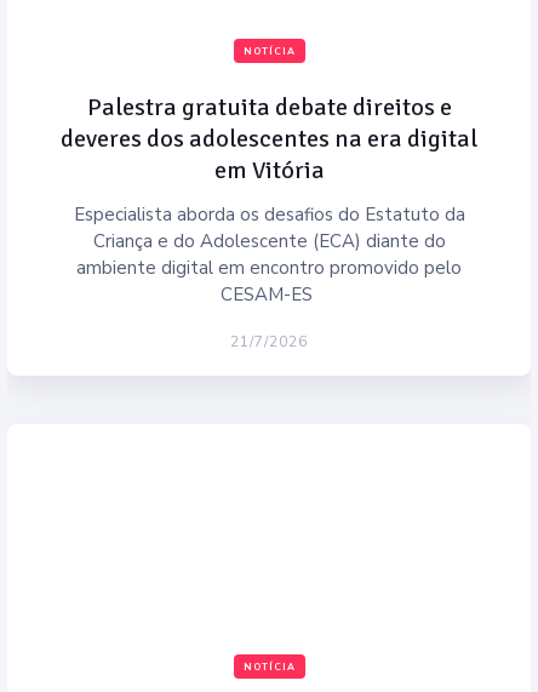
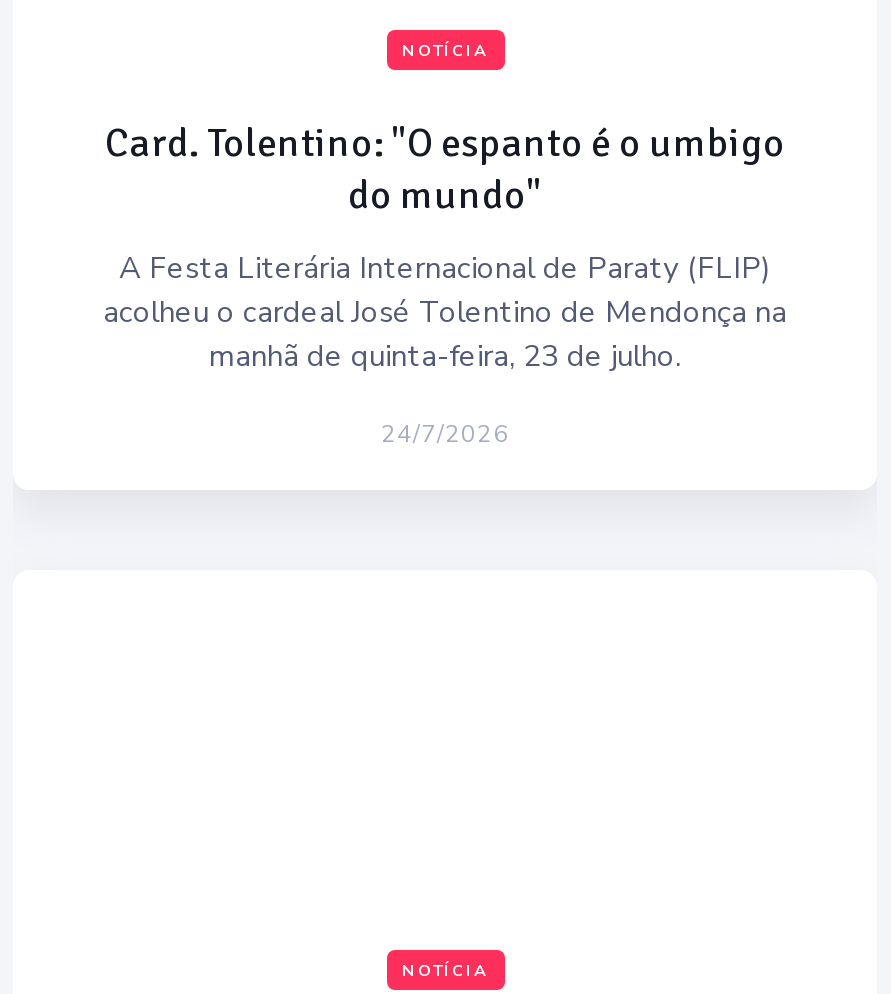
[61,92,477,185] Palestra gratuita debate direitos e | deveres dos adolescentes na era digital | em Vitória -> [105,118,785,220] Card. Tolentino: "O espanto é o umbigo | do mundo"
[73,202,465,307] Especialista aborda os desafios do Estatuto da | Criança e do Adolescente (ECA) diante do | ambiente digital em encontro promovido pelo | CESAM-ES -> [103,248,787,376] A Festa Literária Internacional de Paraty (FLIP) | acolheu o cardeal José Tolentino de Mendonça na | manhã de quinta-feira, 23 de julho.
[230,332,308,351] 21/7/2026 -> [381,418,509,450] 24/7/2026

